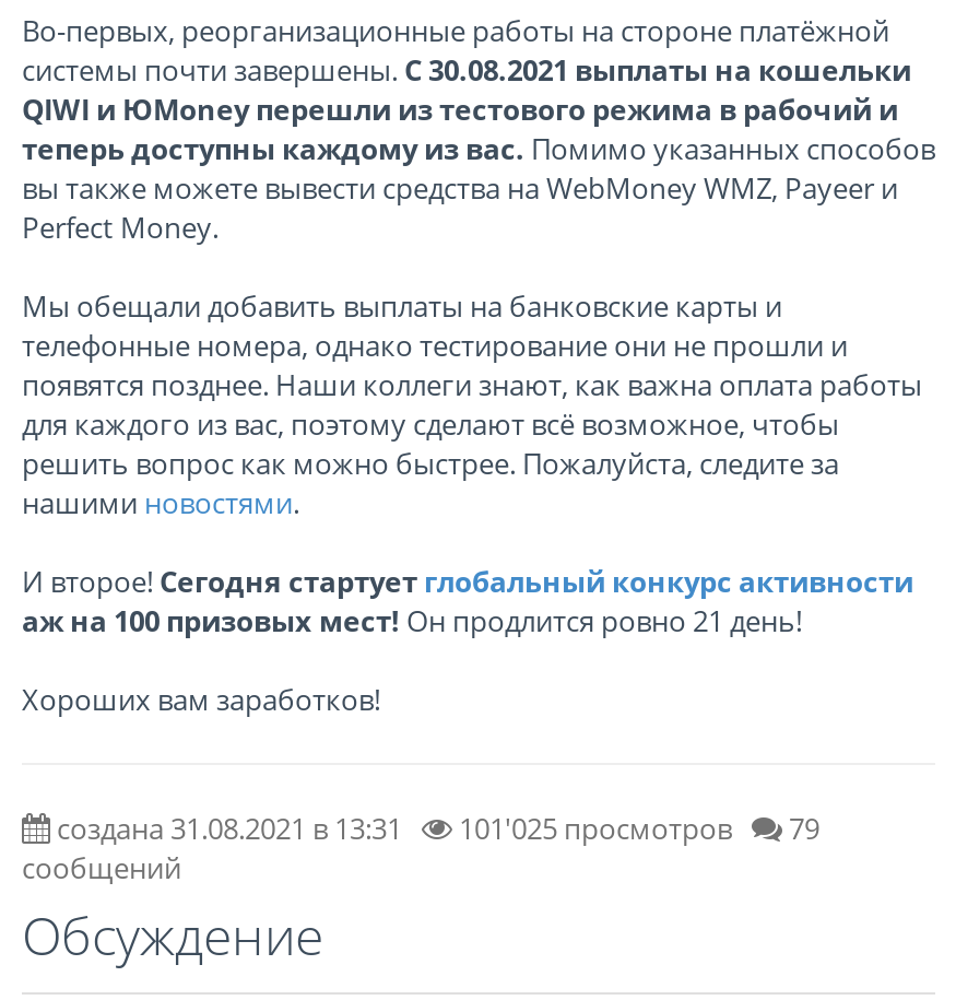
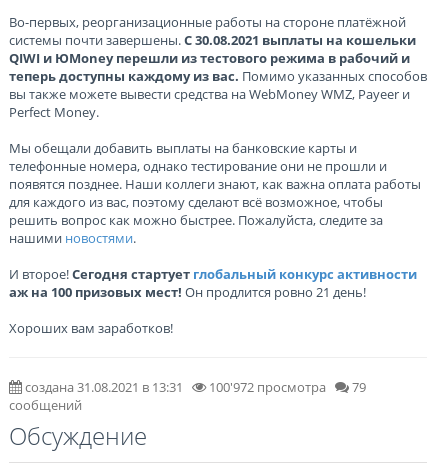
[50,809,819,848] создана 31.08.2021 в 13:31 101'025 просмотров 79 -> [22,378,366,396] создана 31.08.2021 в 13:31 100'972 просмотра 79

